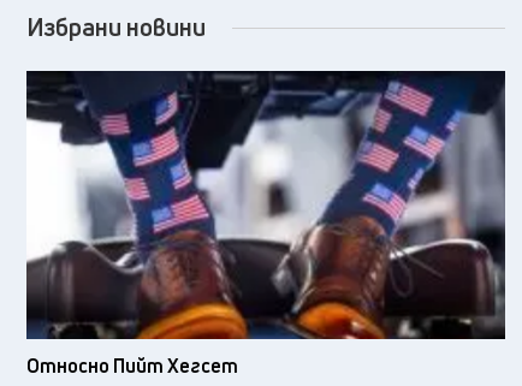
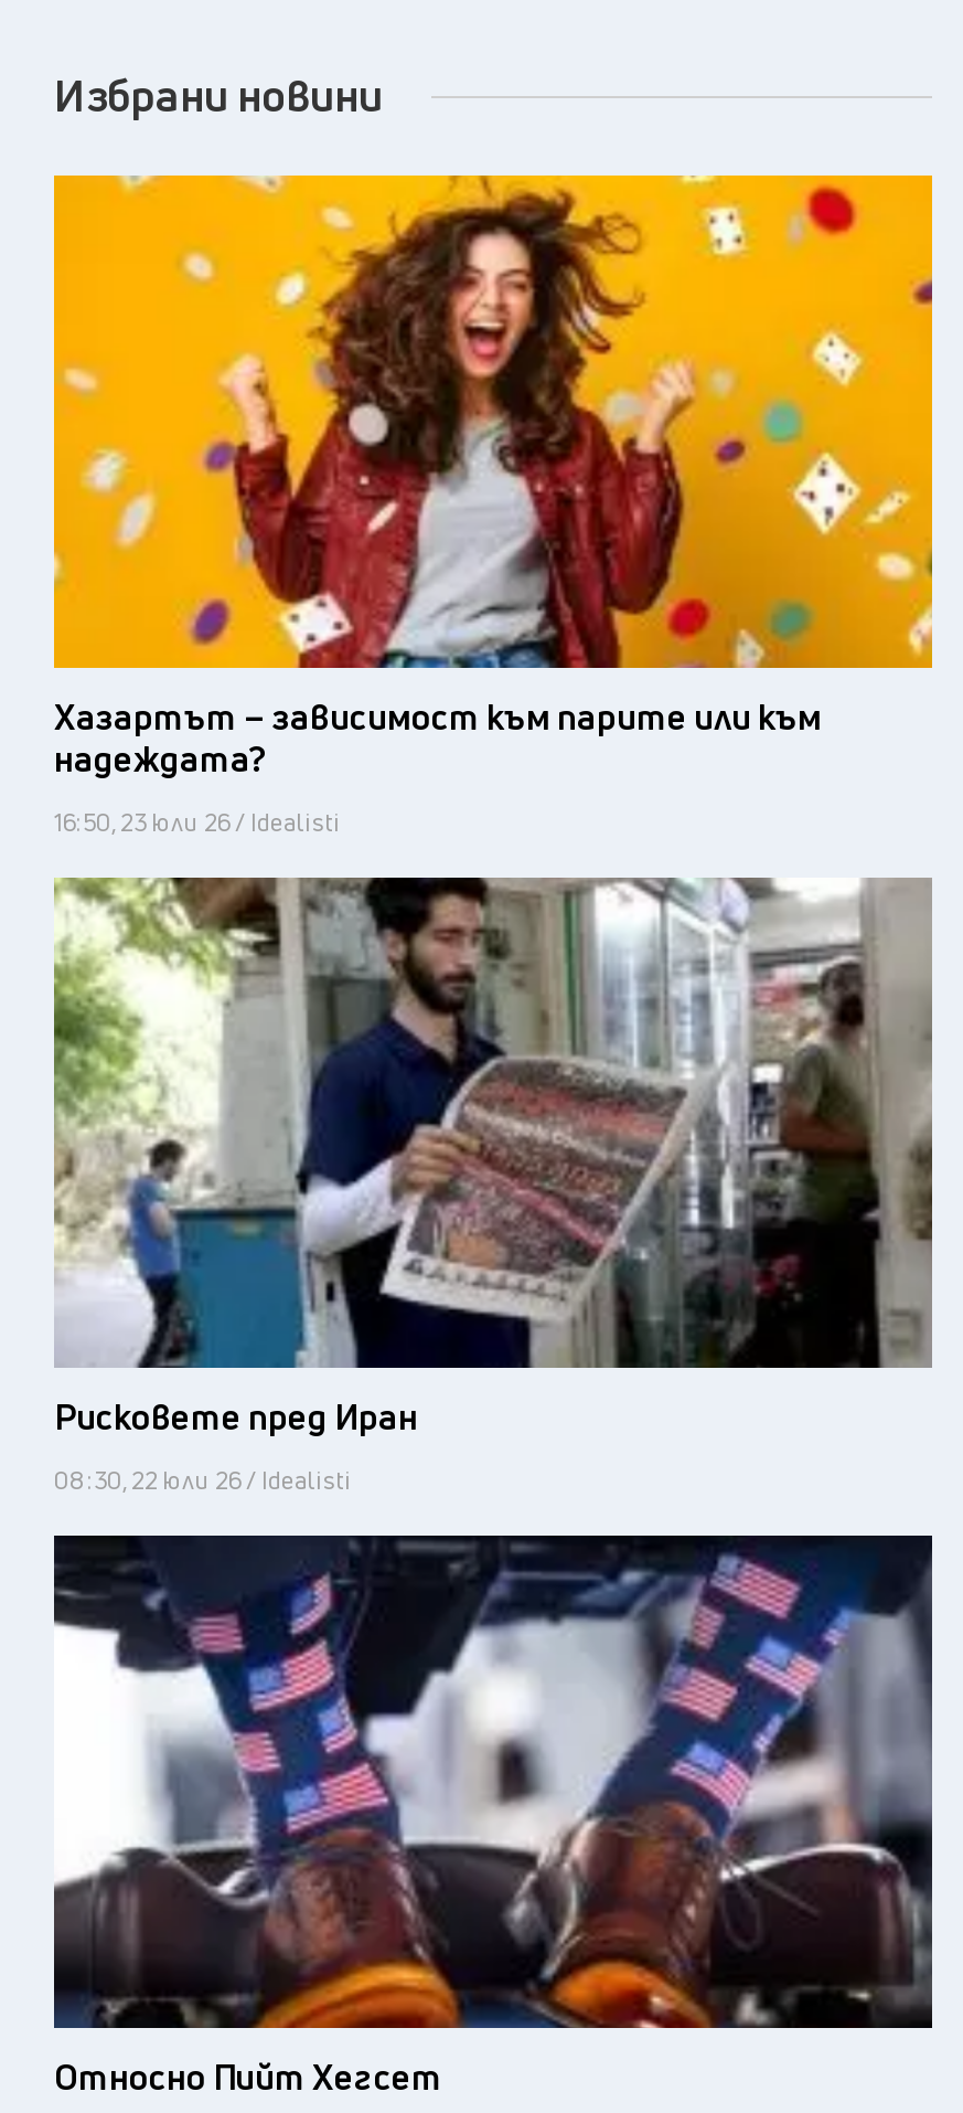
none -> [52,173,934,837] [image] | Хазартът – зависимост към парите или към | надеждата? | 16:50, 23 юли 26 / Idealisti
none -> [52,875,934,1496] [image] | Рисковете пред Иран | 08:30, 22 юли 26 / Idealisti

